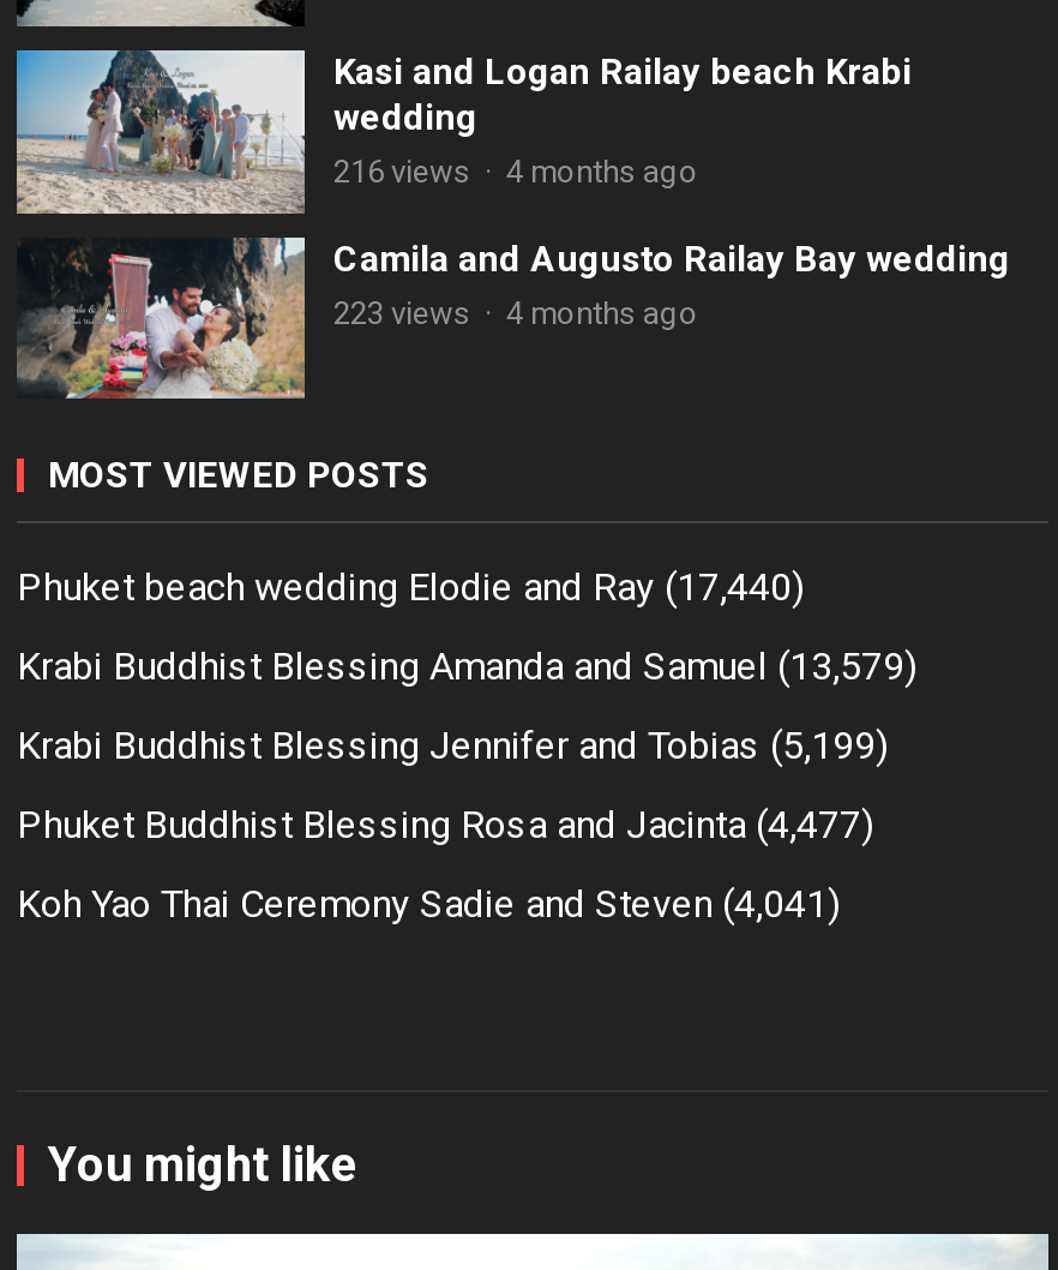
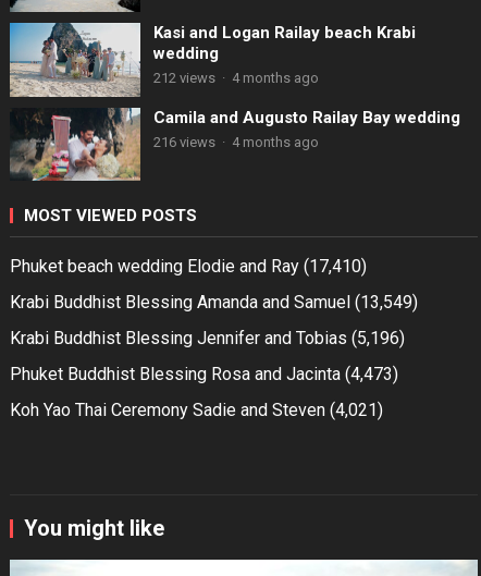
moved [333,155,698,191] -> [153,134,319,150]: 216 views · 4 months ago
none -> [153,70,319,86] 212 views · 4 months ago
[333,295,698,331] 223 views · 4 months ago -> none
[17,565,804,611] Phuket beach wedding Elodie and Ray (17,440) -> [10,256,367,277] Phuket beach wedding Elodie and Ray (17,410)
[17,644,916,690] Krabi Buddhist Blessing Amanda and Samuel (13,579) -> [10,292,418,313] Krabi Buddhist Blessing Amanda and Samuel (13,549)
[17,723,888,769] Krabi Buddhist Blessing Jennifer and Tobias (5,199) -> [10,328,405,349] Krabi Buddhist Blessing Jennifer and Tobias (5,196)
[17,803,873,848] Phuket Buddhist Blessing Rosa and Jacinta (4,477) -> [10,364,398,385] Phuket Buddhist Blessing Rosa and Jacinta (4,473)
[17,882,840,927] Koh Yao Thai Ceremony Sadie and Steven (4,041) -> [10,400,383,421] Koh Yao Thai Ceremony Sadie and Steven (4,021)

